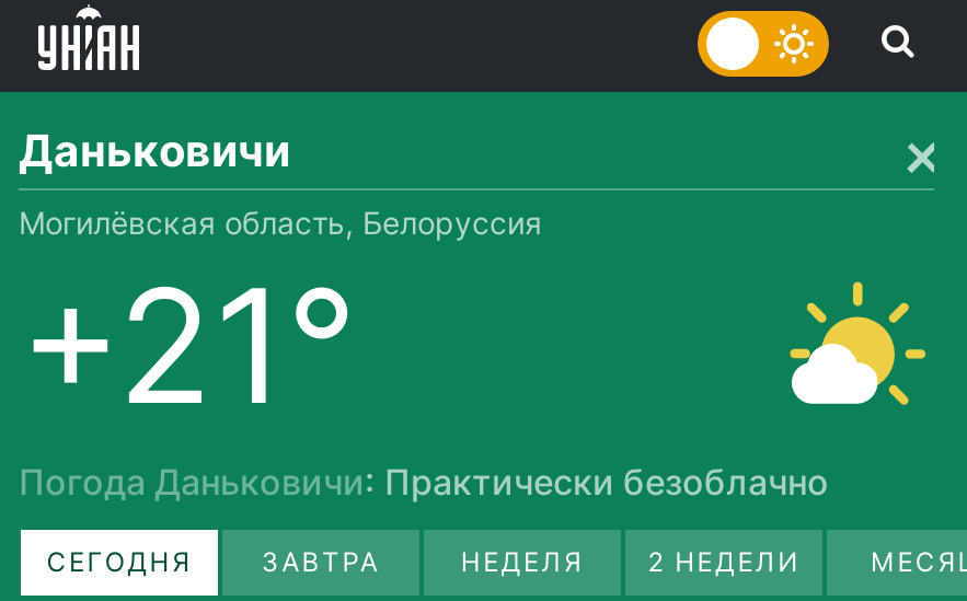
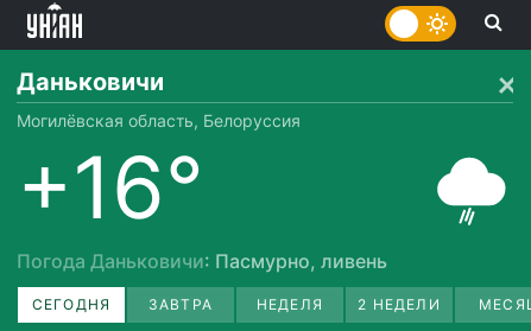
[19,250,358,440] +21° -> [17,135,204,238] +16°
[787,280,928,414] [image] -> [436,153,508,227] [image]
[19,460,829,504] Погода Даньковичи: Практически безоблачно -> [17,249,387,273] Погода Даньковичи: Пасмурно, ливень

